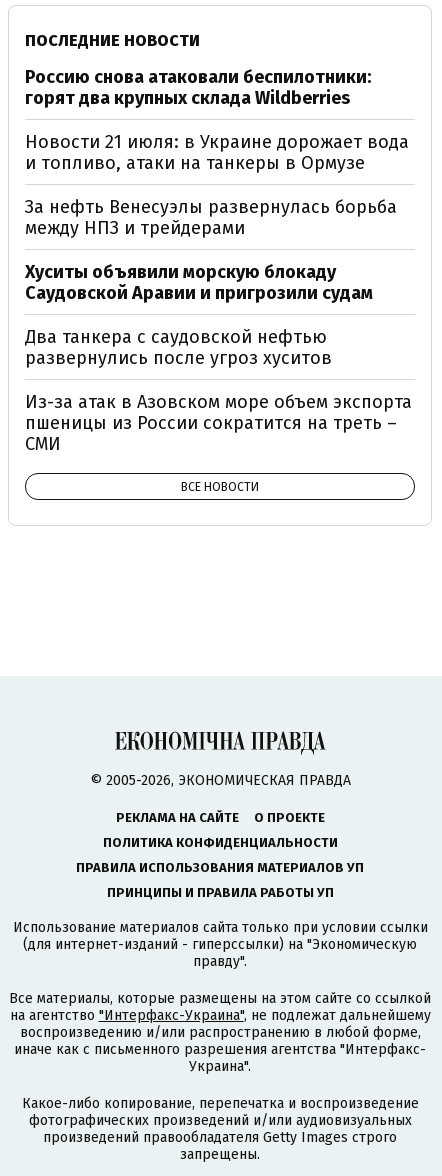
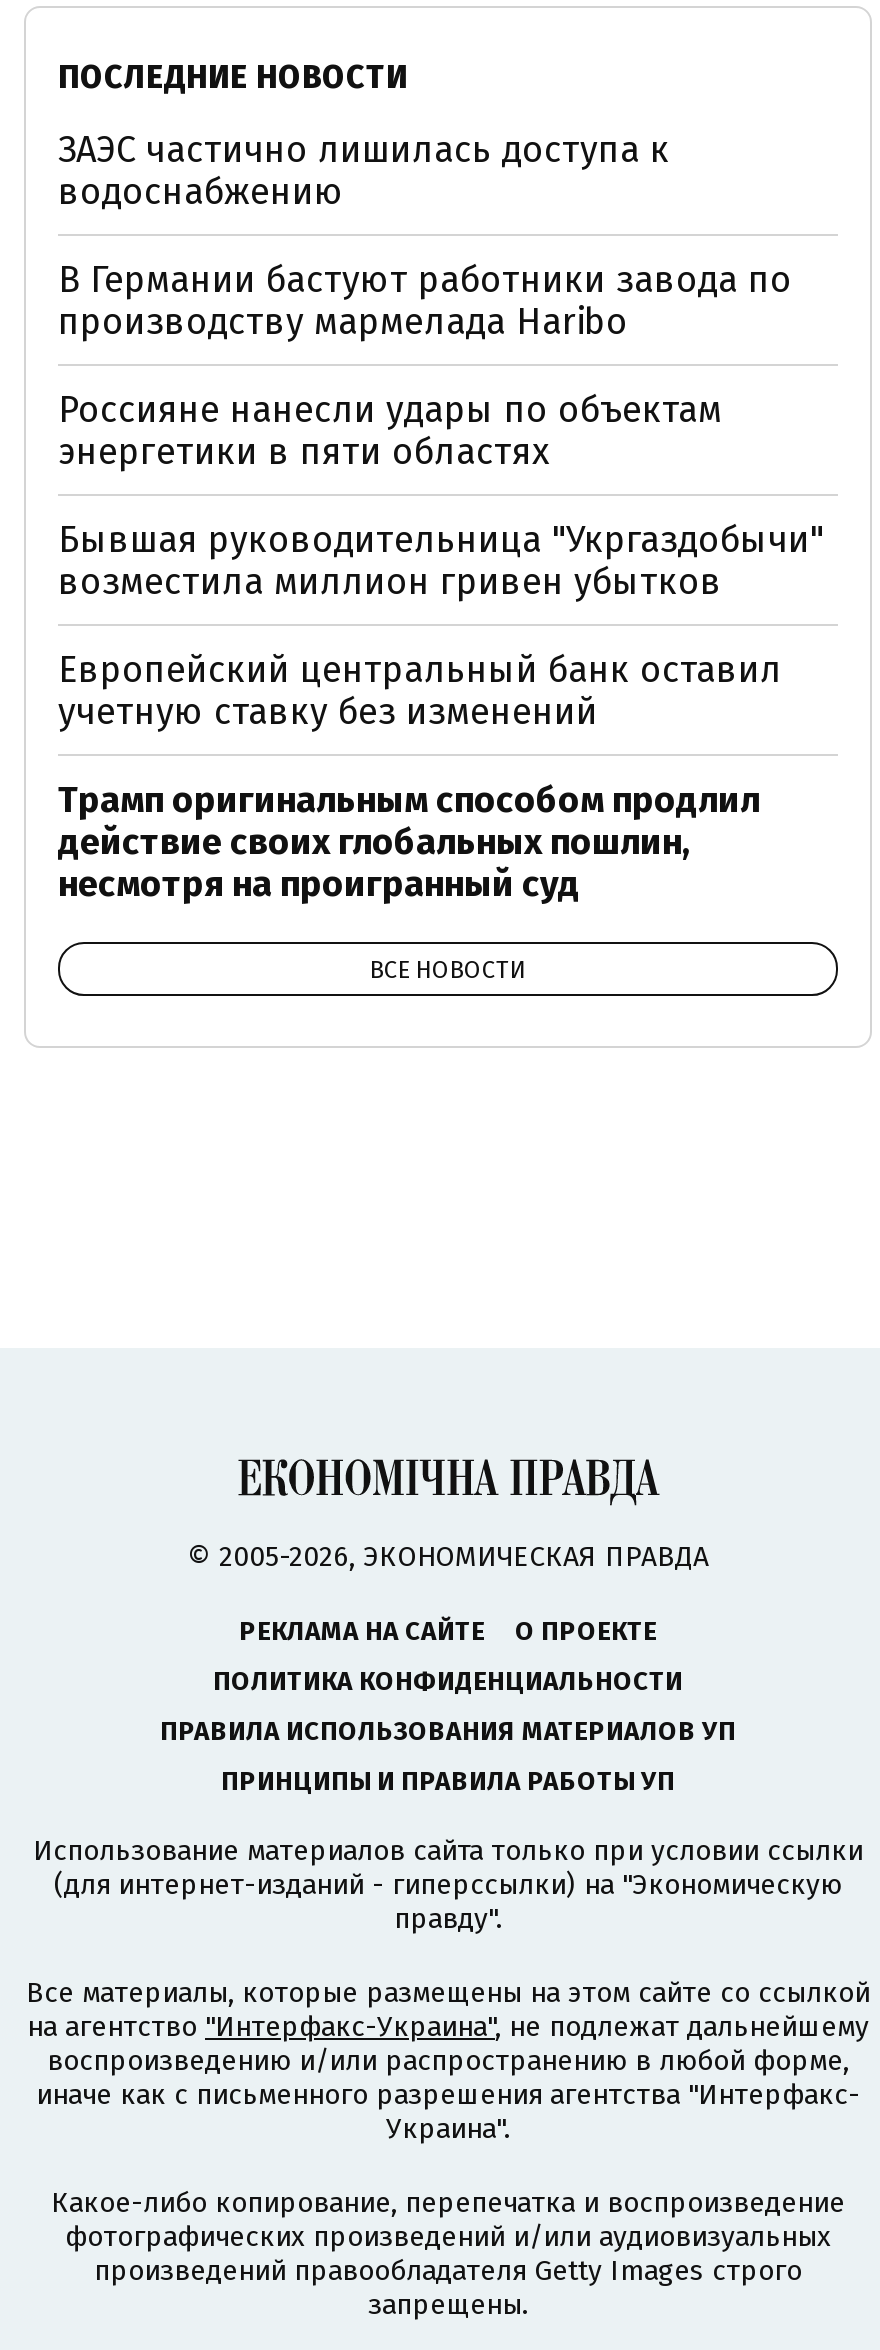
[25,66,371,109] Россию снова атаковали беспилотники: | горят два крупных склада Wildberries -> [58,129,670,215] ЗАЭС частично лишилась доступа к | водоснабжению
[25,131,409,174] Новости 21 июля: в Украине дорожает вода | и топливо, атаки на танкеры в Ормузе -> [58,259,792,345] В Германии бастуют работники завода по | производству мармелада Haribo
[25,196,397,239] За нефть Венесуэлы развернулась борьба | между НПЗ и трейдерами -> [58,389,722,475] Россияне нанесли удары по объектам | энергетики в пяти областях
[25,261,373,304] Хуситы объявили морскую блокаду | Саудовской Аравии и пригрозили судам -> [58,519,824,605] Бывшая руководительница "Укргаздобычи" | возместила миллион гривен убытков
[25,326,332,369] Два танкера с саудовской нефтью | развернулись после угроз хуситов -> [58,649,782,735] Европейский центральный банк оставил | учетную ставку без изменений
[25,391,412,455] Из-за атак в Азовском море объем экспорта | пшеницы из России сократится на треть – | СМИ -> [58,779,760,907] Трамп оригинальным способом продлил | действие своих глобальных пошлин, | несмотря на проигранный суд

